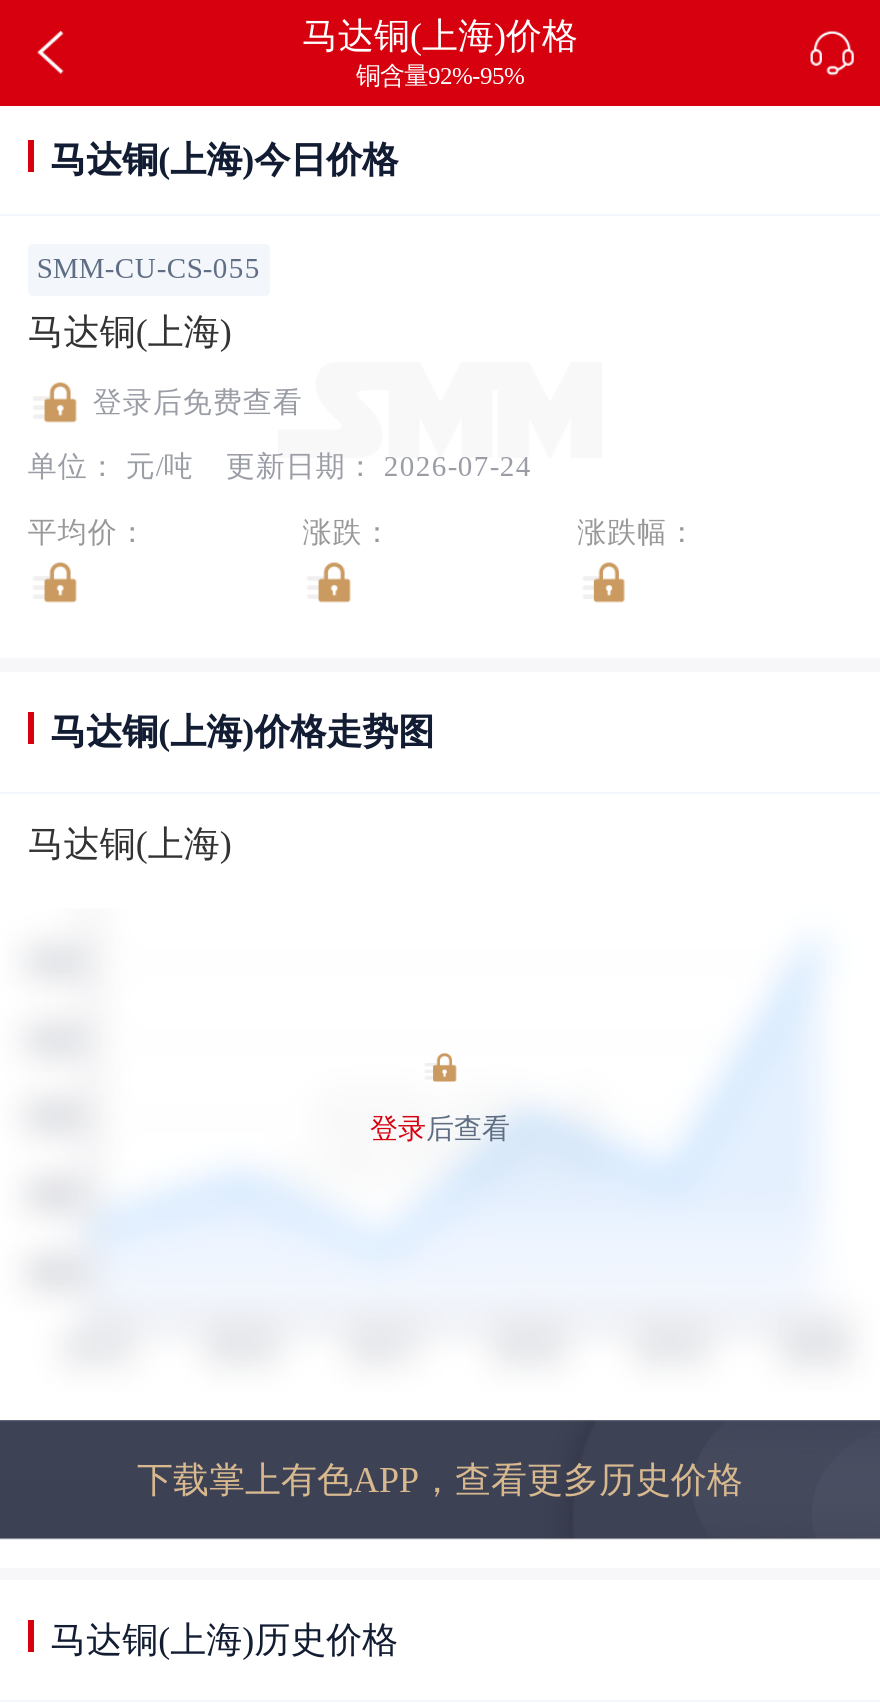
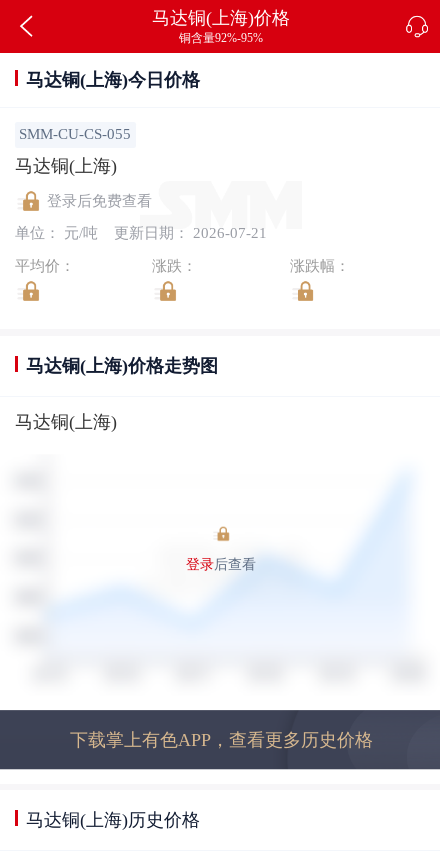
[226,449,532,481] 更新日期： 2026-07-24 -> [114,224,267,240] 更新日期： 2026-07-21

